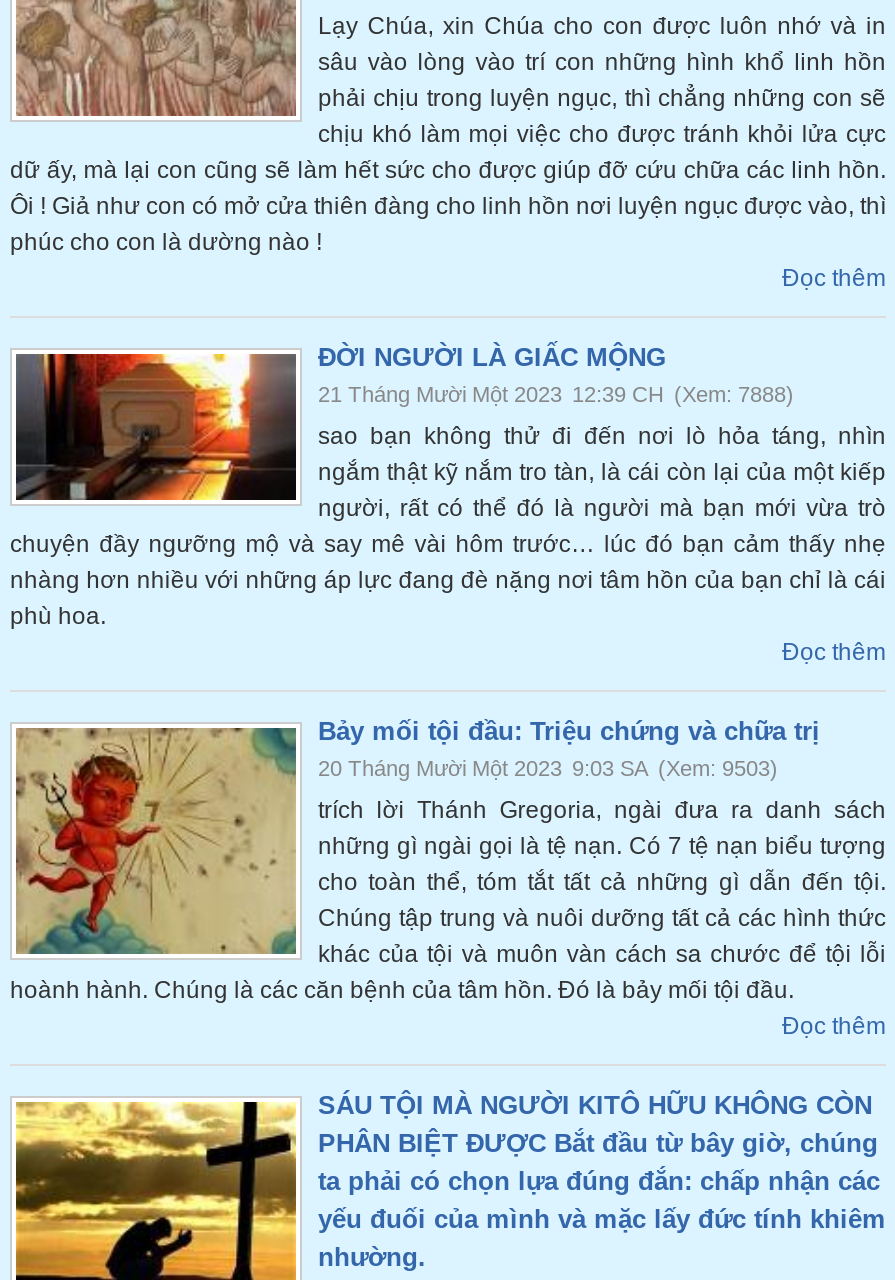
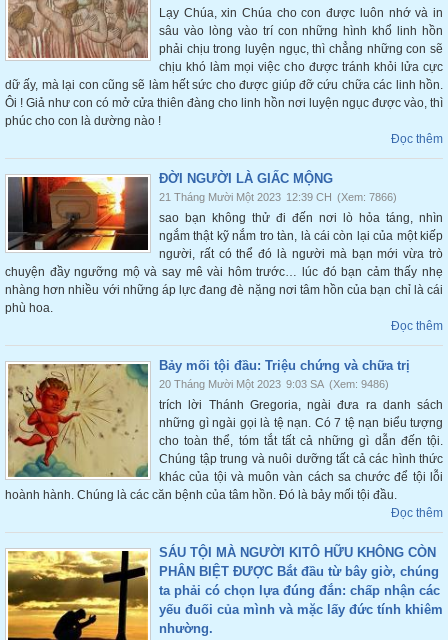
[318,382,794,406] 21 Tháng Mười Một 2023 12:39 CH (Xem: 7888) -> [159,191,397,203] 21 Tháng Mười Một 2023 12:39 CH (Xem: 7866)
[318,756,778,780] 20 Tháng Mười Một 2023 9:03 SA (Xem: 9503) -> [159,378,389,390] 20 Tháng Mười Một 2023 9:03 SA (Xem: 9486)

